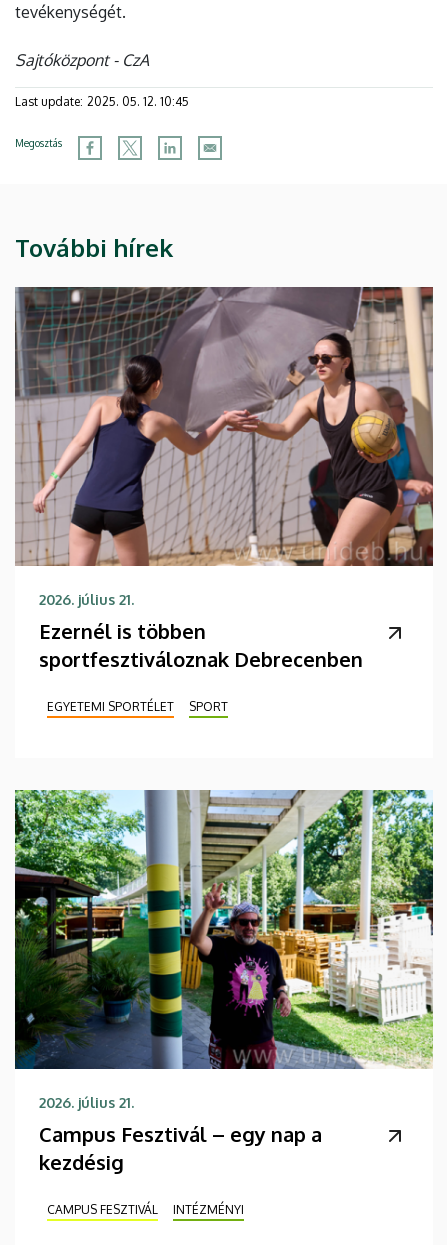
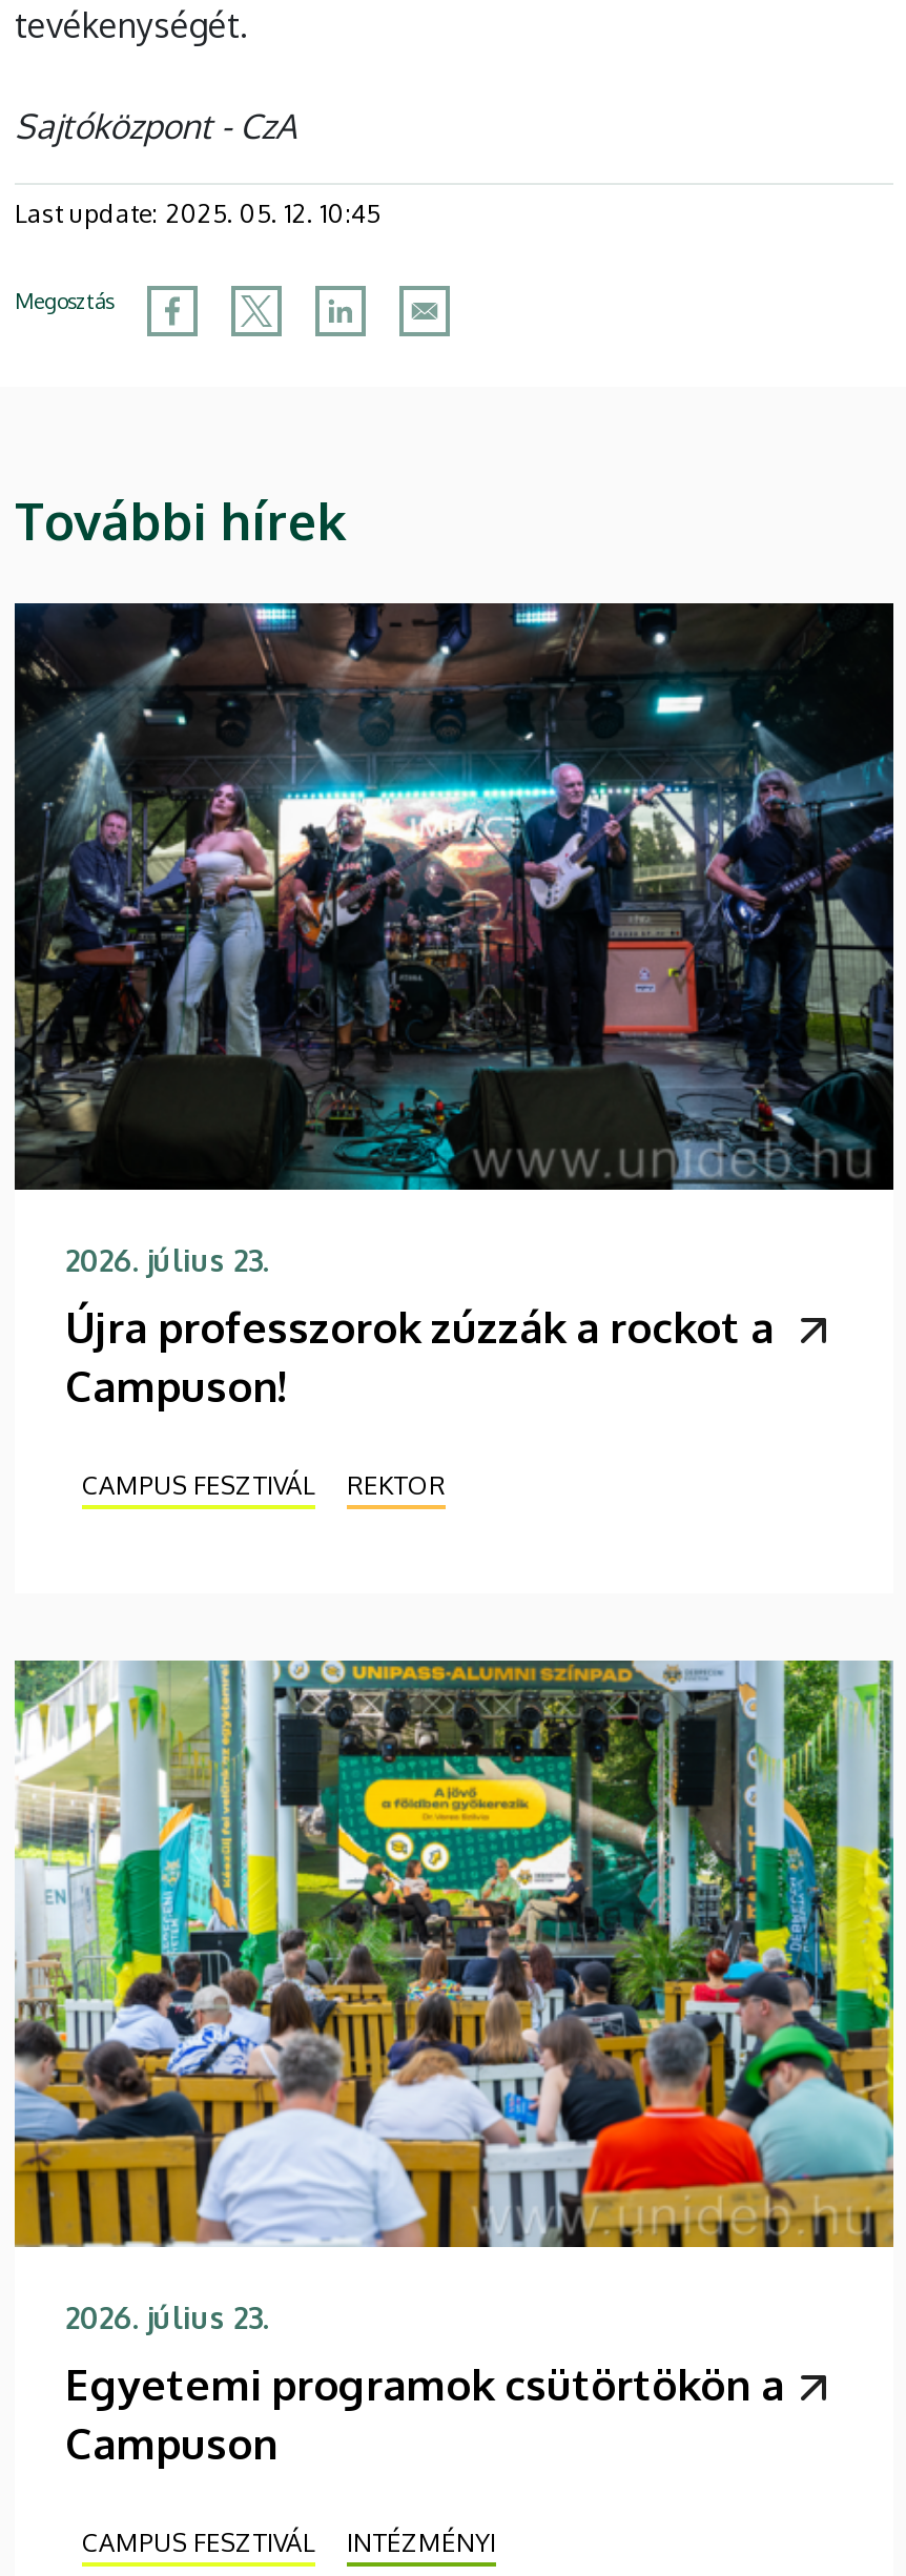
[15,286,434,672] [image] | 2026. július 21. | Ezernél is többen | sportfesztiváloznak Debrecenben -> [15,601,895,1412] [image] | 2026. július 23. | Újra professzorok zúzzák a rockot a | Campuson!
[47,699,228,714] EGYETEMI SPORTÉLET | SPORT -> [82,1469,446,1501] CAMPUS FESZTIVÁL | REKTOR
[14,789,434,1175] [image] | 2026. július 21. | Campus Fesztivál – egy nap a | kezdésig -> [13,1658,895,2469] [image] | 2026. július 23. | Egyetemi programok csütörtökön a | Campuson

